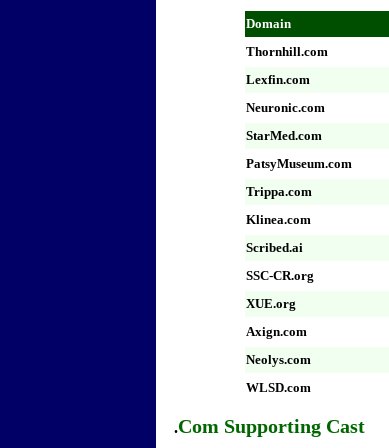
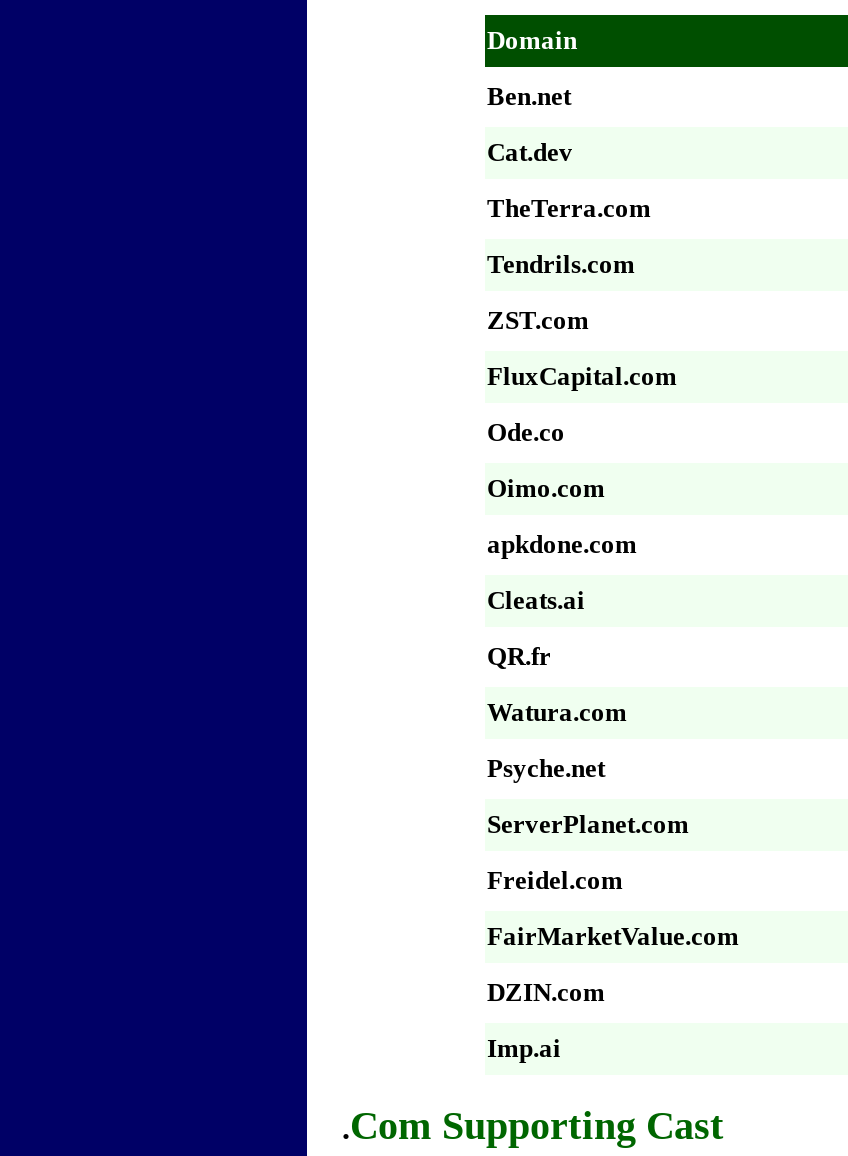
[246,44,352,395] Thornhill.com | Lexfin.com | Neuronic.com | StarMed.com | PatsyMuseum.com | Trippa.com | Klinea.com | Scribed.ai | SSC-CR.org | XUE.org | Axign.com | Neolys.com | WLSD.com -> [487,81,739,1063] Ben.net | Cat.dev | TheTerra.com | Tendrils.com | ZST.com | FluxCapital.com | Ode.co | Oimo.com | apkdone.com | Cleats.ai | QR.fr | Watura.com | Psyche.net | ServerPlanet.com | Freidel.com | FairMarketValue.com | DZIN.com | Imp.ai

